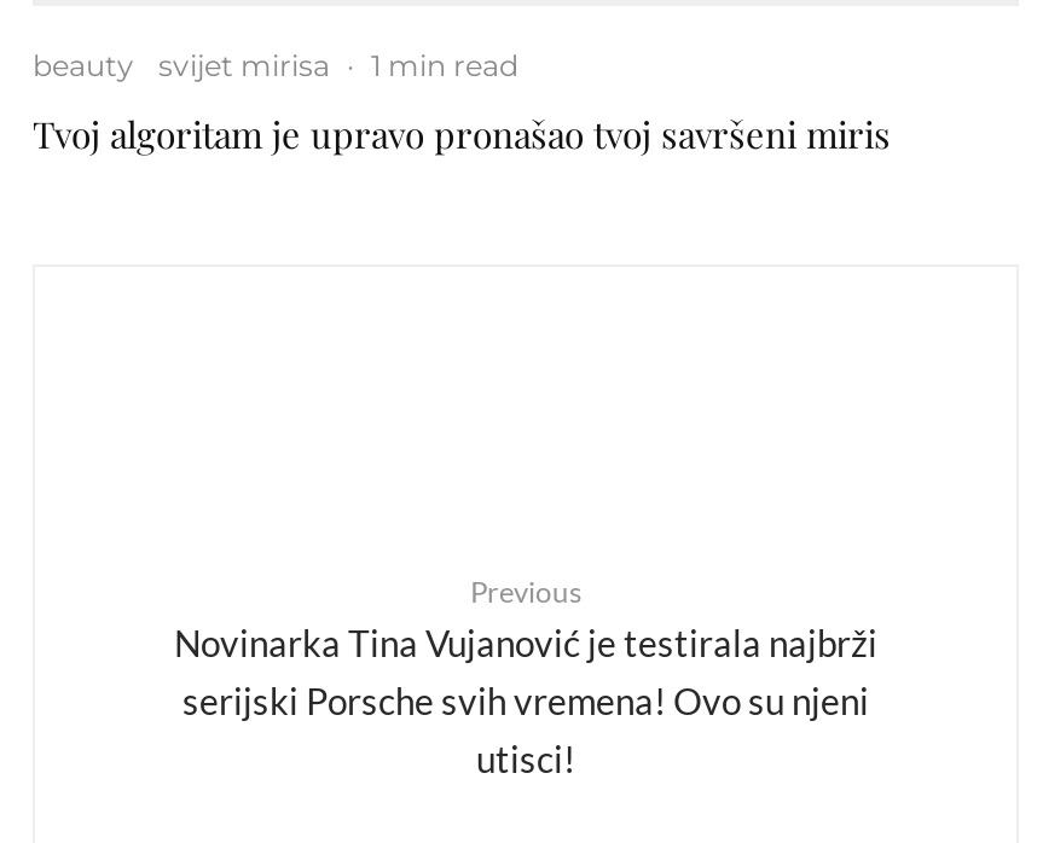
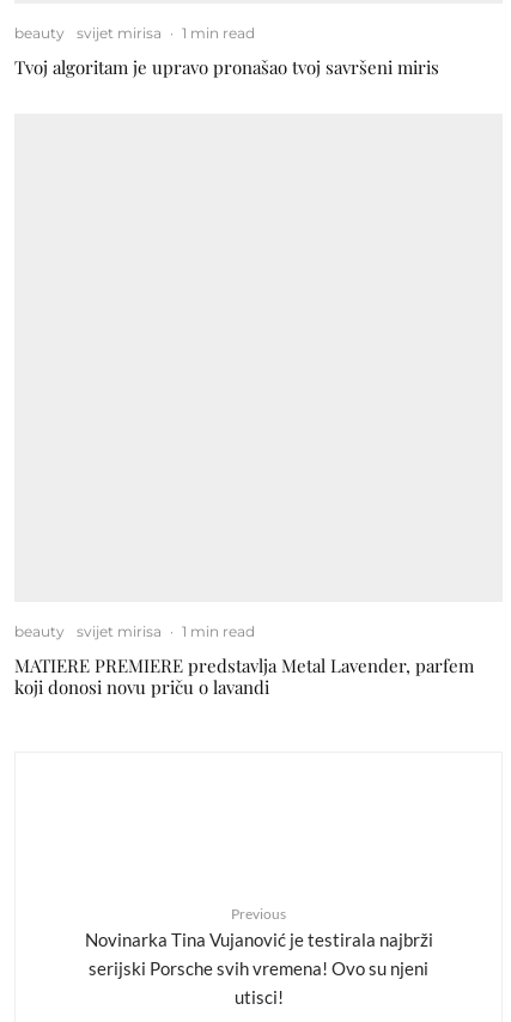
none -> [14,622,474,699] beauty | svijet mirisa · 1 min read | MATIERE PREMIERE predstavlja Metal Lavender, parfem | koji donosi novu priču o lavandi

